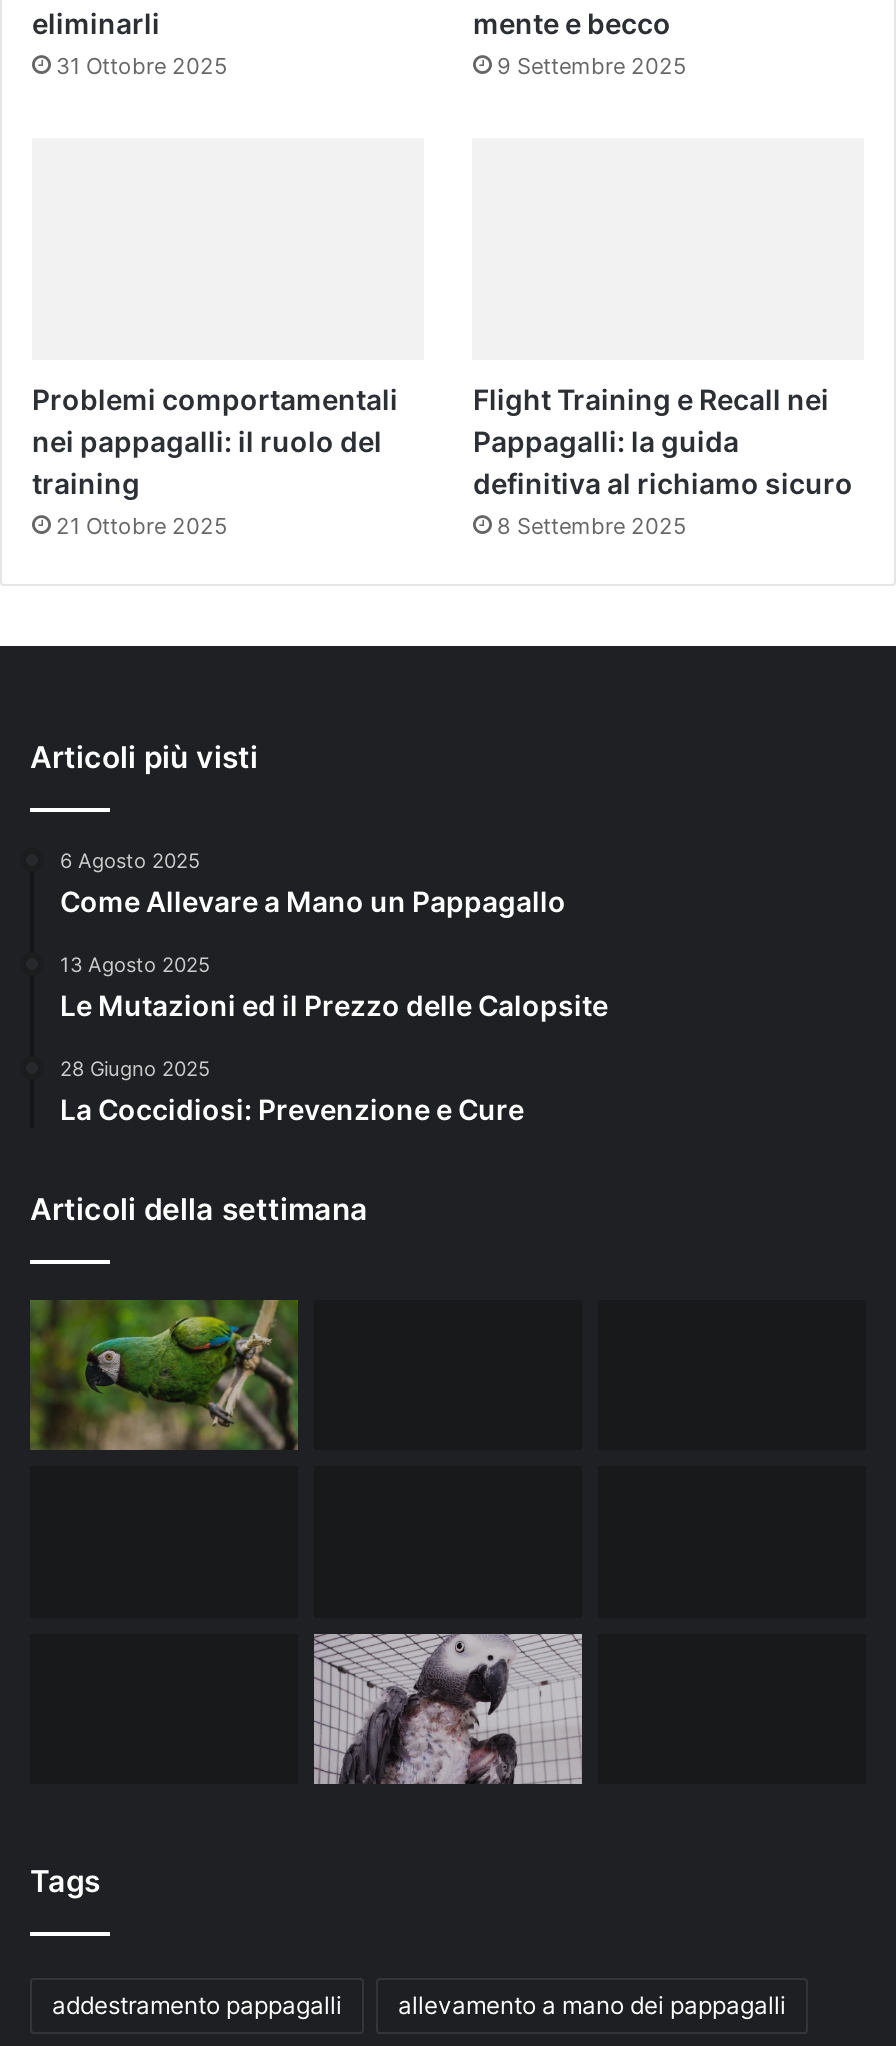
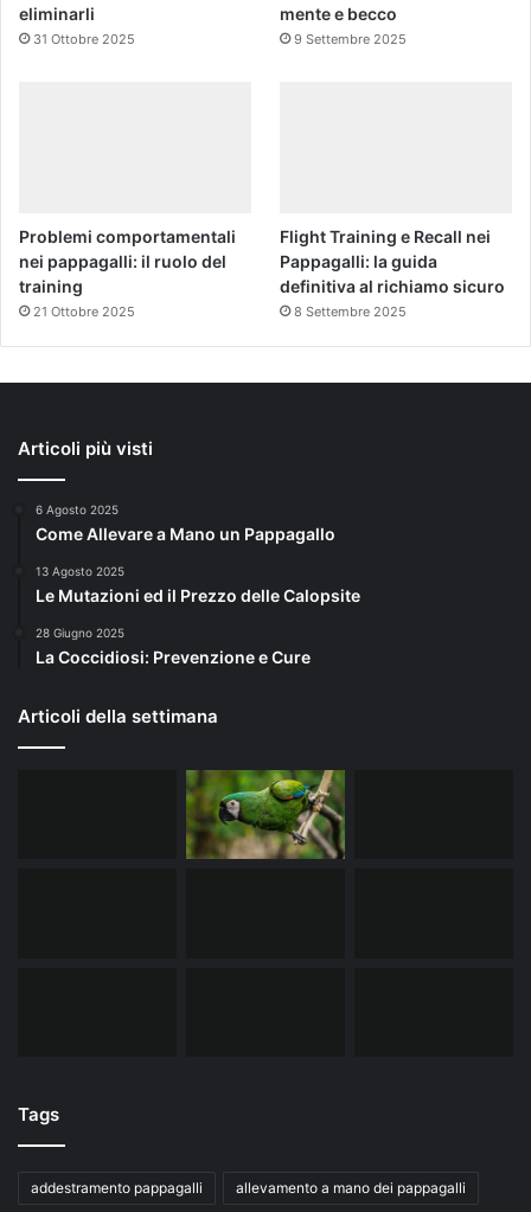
none -> [186,769,346,860] [image]
[30,1298,298,1452] [image] -> none
[312,1632,584,1786] [image] -> none

